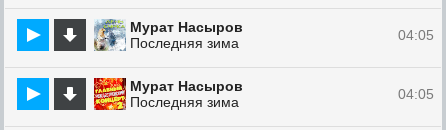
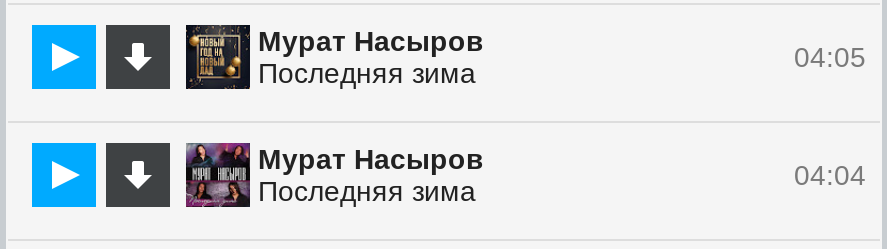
[93,19,126,51] [image] -> [184,23,252,91] [image]
[93,77,127,111] [image] -> [184,141,252,209] [image]
[398,86,434,102] 04:05 -> [794,159,866,191] 04:04

